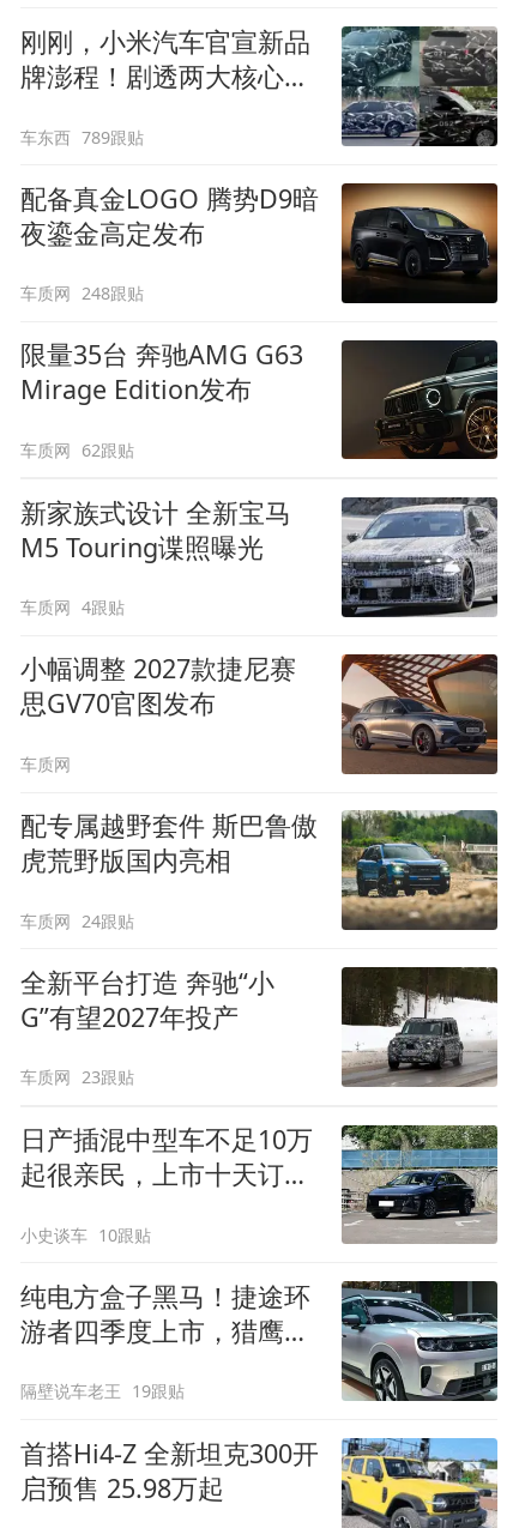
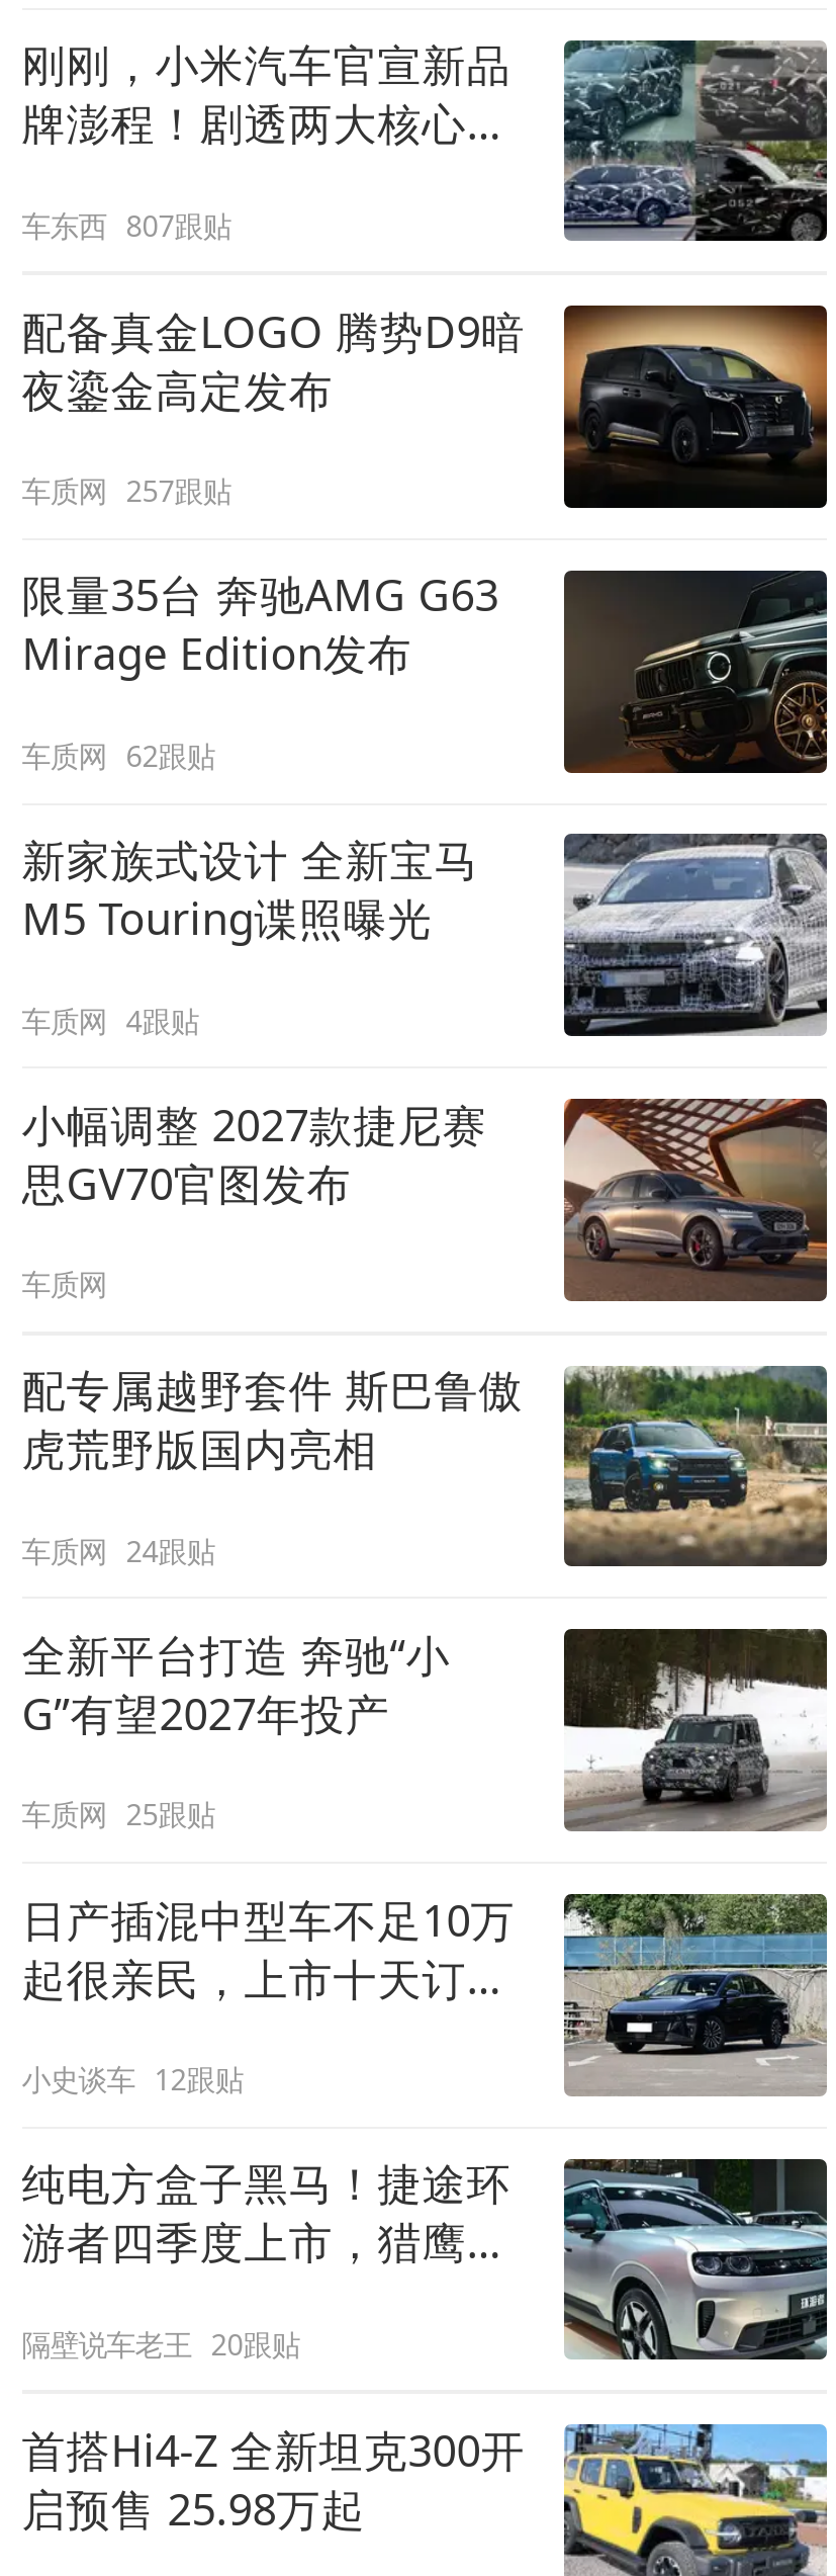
[20,125,144,148] 车东西 789跟贴 -> [22,205,231,244] 车东西 807跟贴
[20,282,144,305] 车质网 248跟贴 -> [22,472,231,510] 车质网 257跟贴
[20,1066,135,1088] 车质网 23跟贴 -> [22,1795,215,1834] 车质网 25跟贴
[20,1223,151,1246] 小史谈车 10跟贴 -> [22,2060,243,2098] 小史谈车 12跟贴
[20,1380,185,1403] 隔壁说车老王 19跟贴 -> [22,2324,300,2362] 隔壁说车老王 20跟贴

